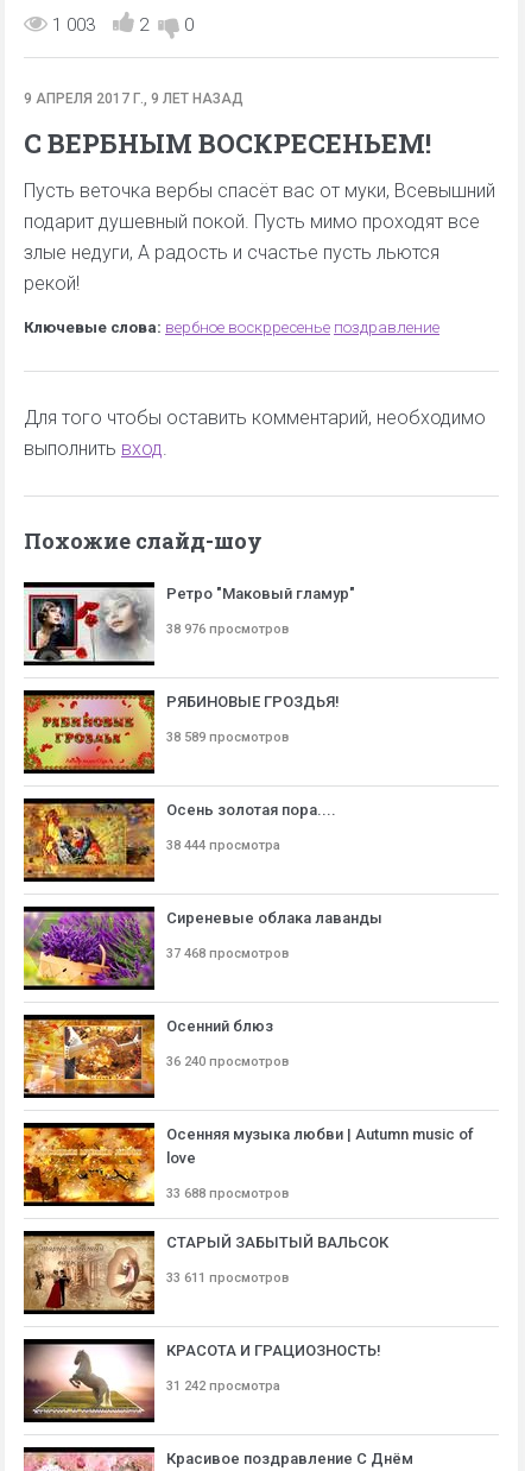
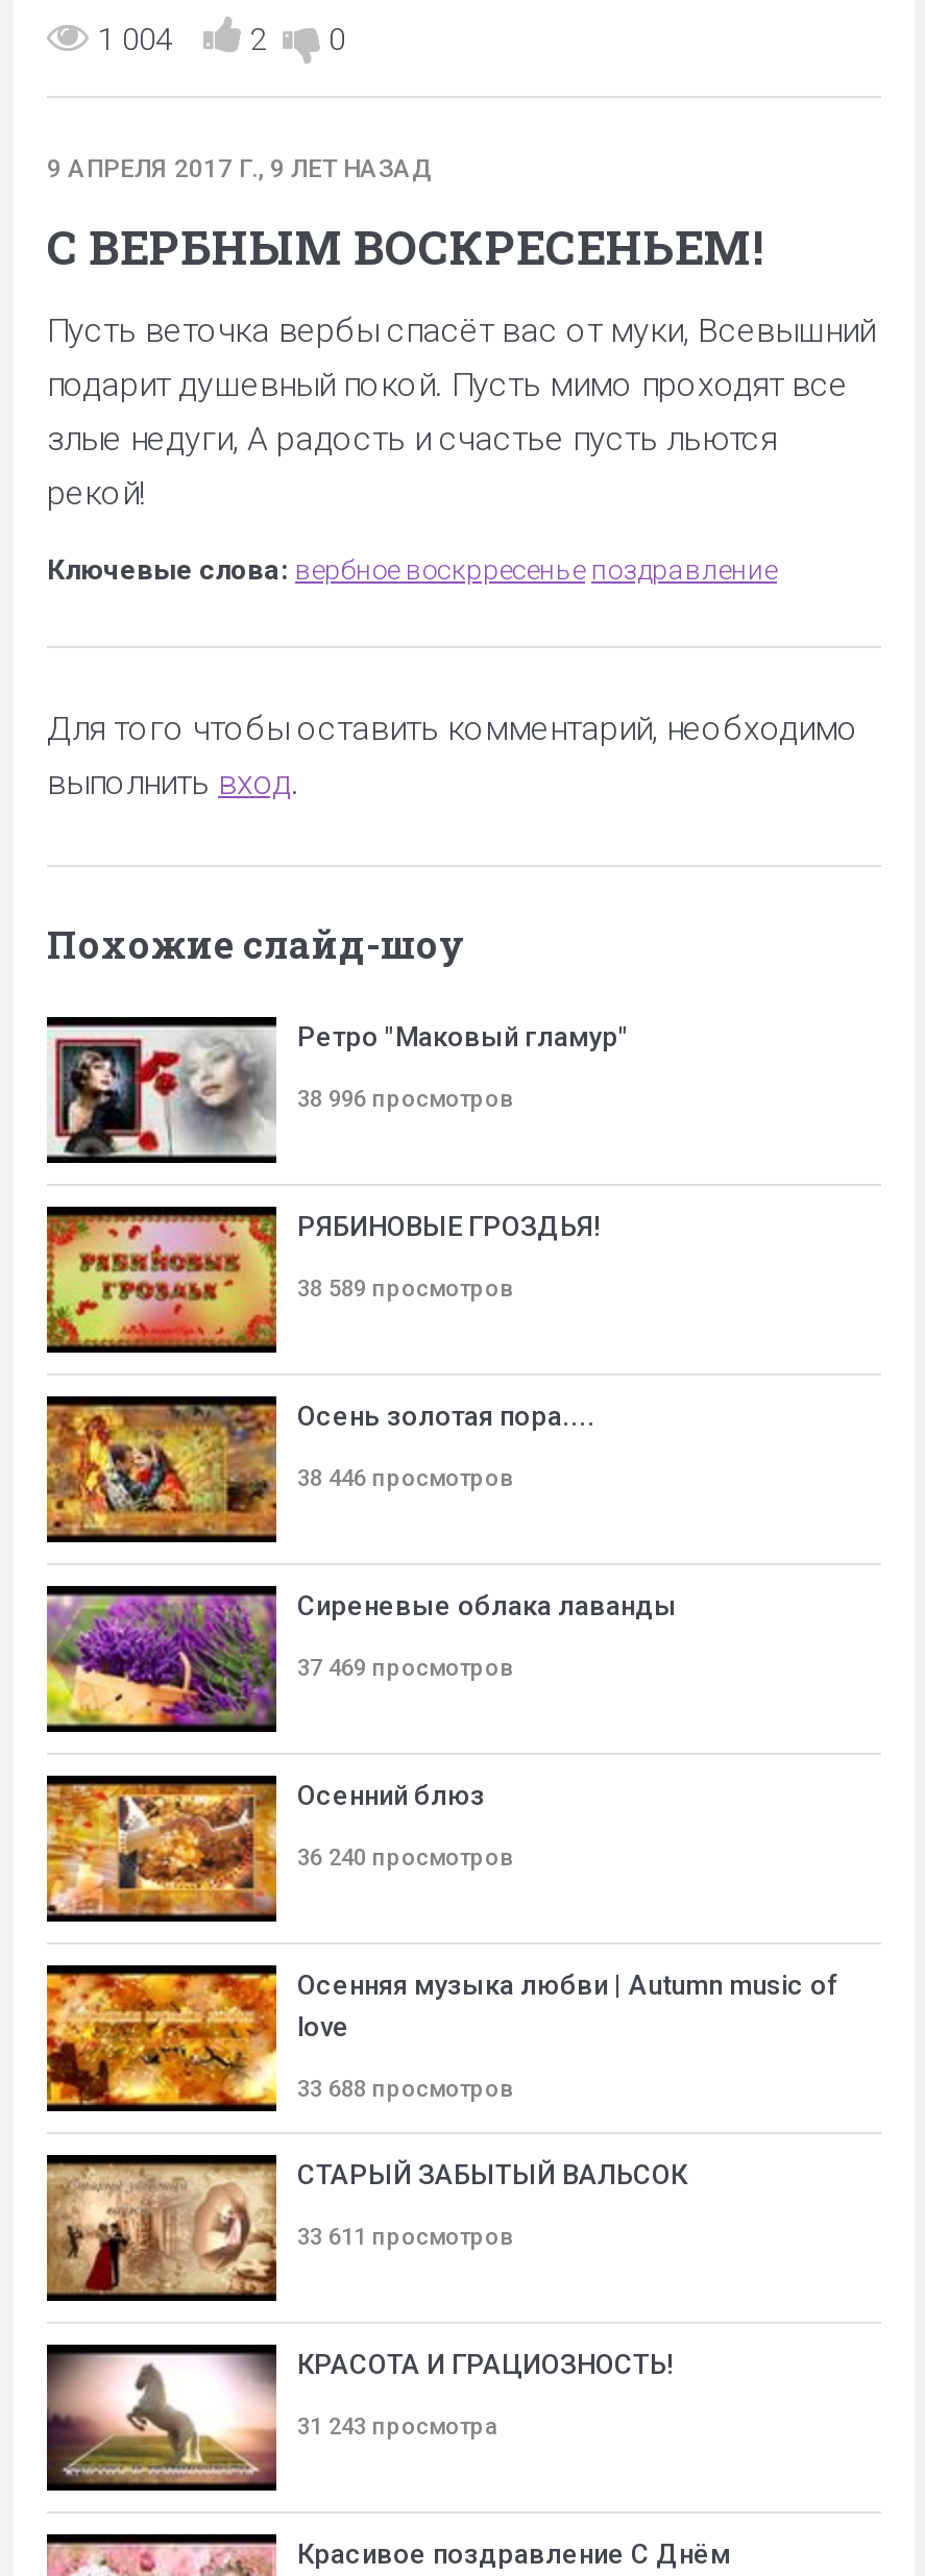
[52,14,95,36] 1 003 -> [97,21,172,58] 1 004
[166,621,289,637] 38 976 просмотров -> [297,1086,512,1113] 38 996 просмотров
[166,838,280,853] 38 444 просмотра -> [297,1465,512,1492] 38 446 просмотров
[166,946,289,961] 37 468 просмотров -> [297,1655,512,1682] 37 469 просмотров
[166,1378,280,1394] 31 242 просмотра -> [297,2413,497,2441] 31 243 просмотра

